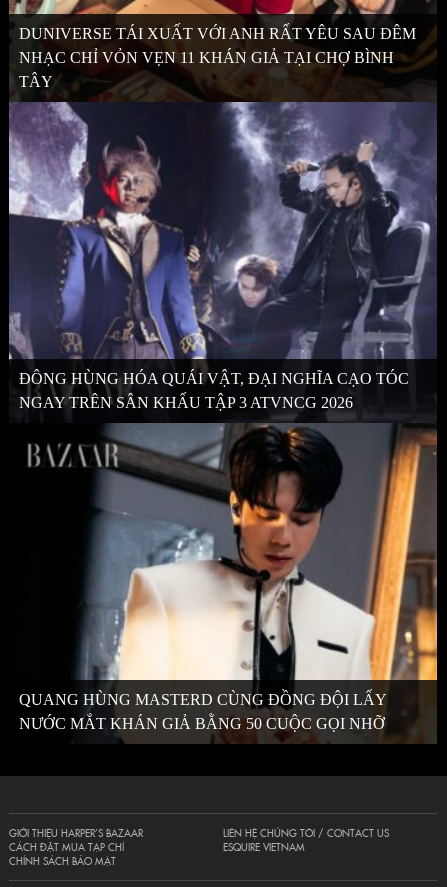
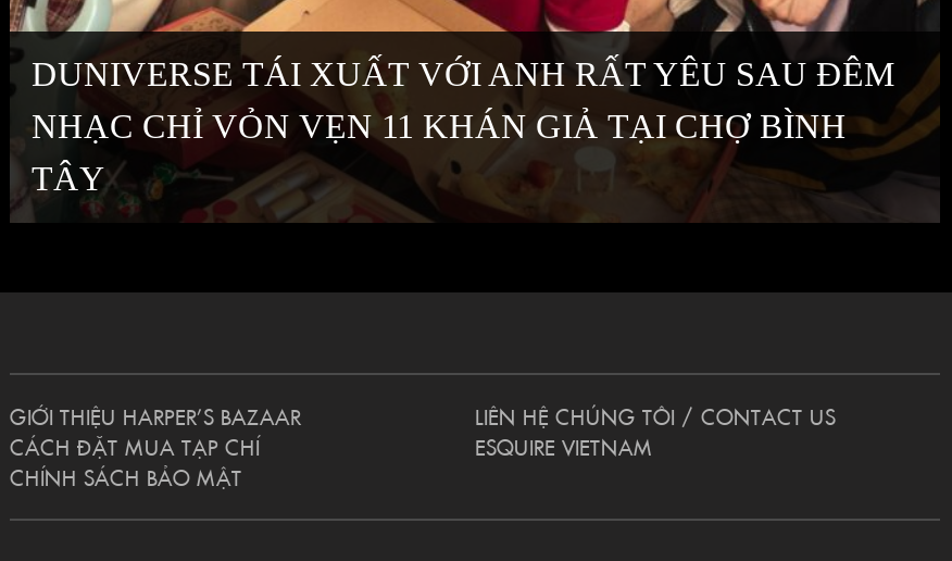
[9,101,437,411] [image] | ĐÔNG HÙNG HÓA QUÁI VẬT, ĐẠI NGHĨA CẠO TÓC | NGAY TRÊN SÂN KHẤU TẬP 3 ATVNCG 2026 -> none
[9,419,438,732] [image] | QUANG HÙNG MASTERD CÙNG ĐỒNG ĐỘI LẤY | NƯỚC MẮT KHÁN GIẢ BẰNG 50 CUỘC GỌI NHỠ -> none

